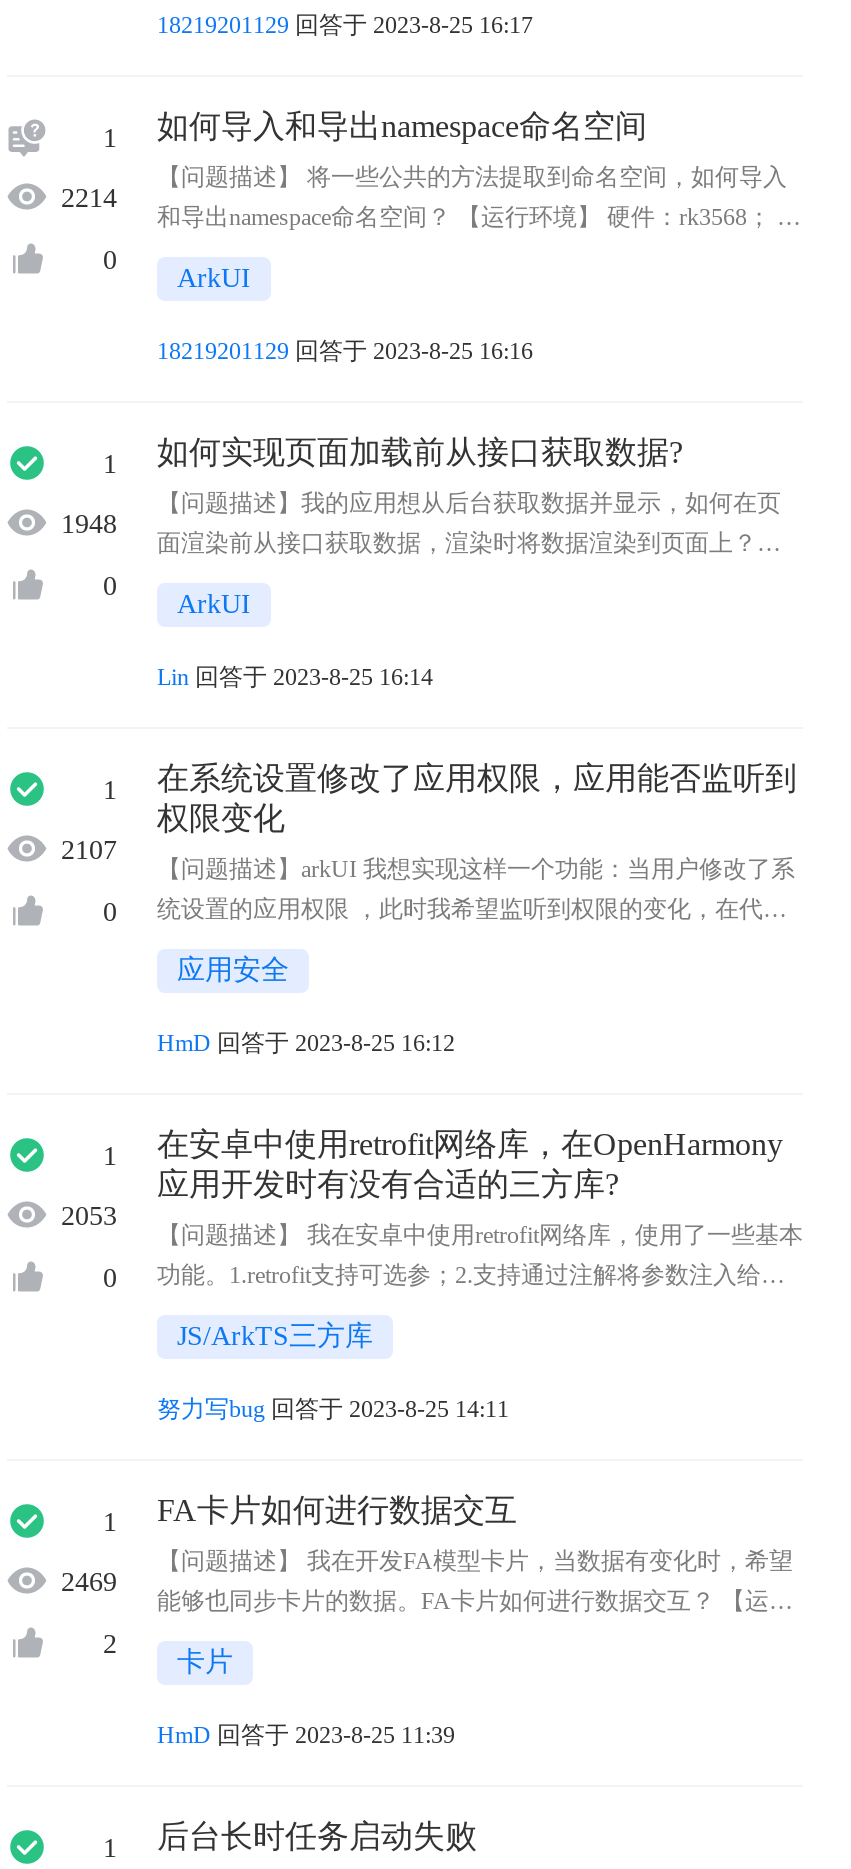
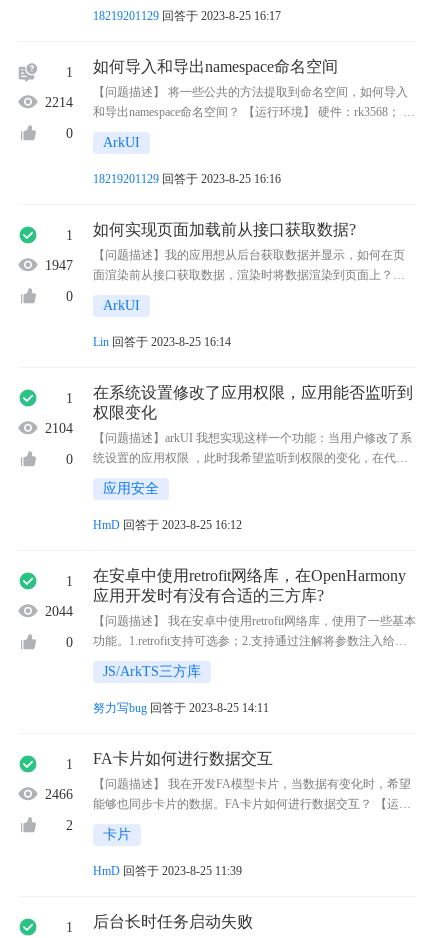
[61,510,117,540] 1948 -> [45,258,73,273] 1947
[61,836,117,866] 2107 -> [45,421,73,436] 2104
[61,1202,117,1232] 2053 -> [45,604,73,619] 2044
[61,1568,117,1598] 2469 -> [45,787,73,802] 2466

